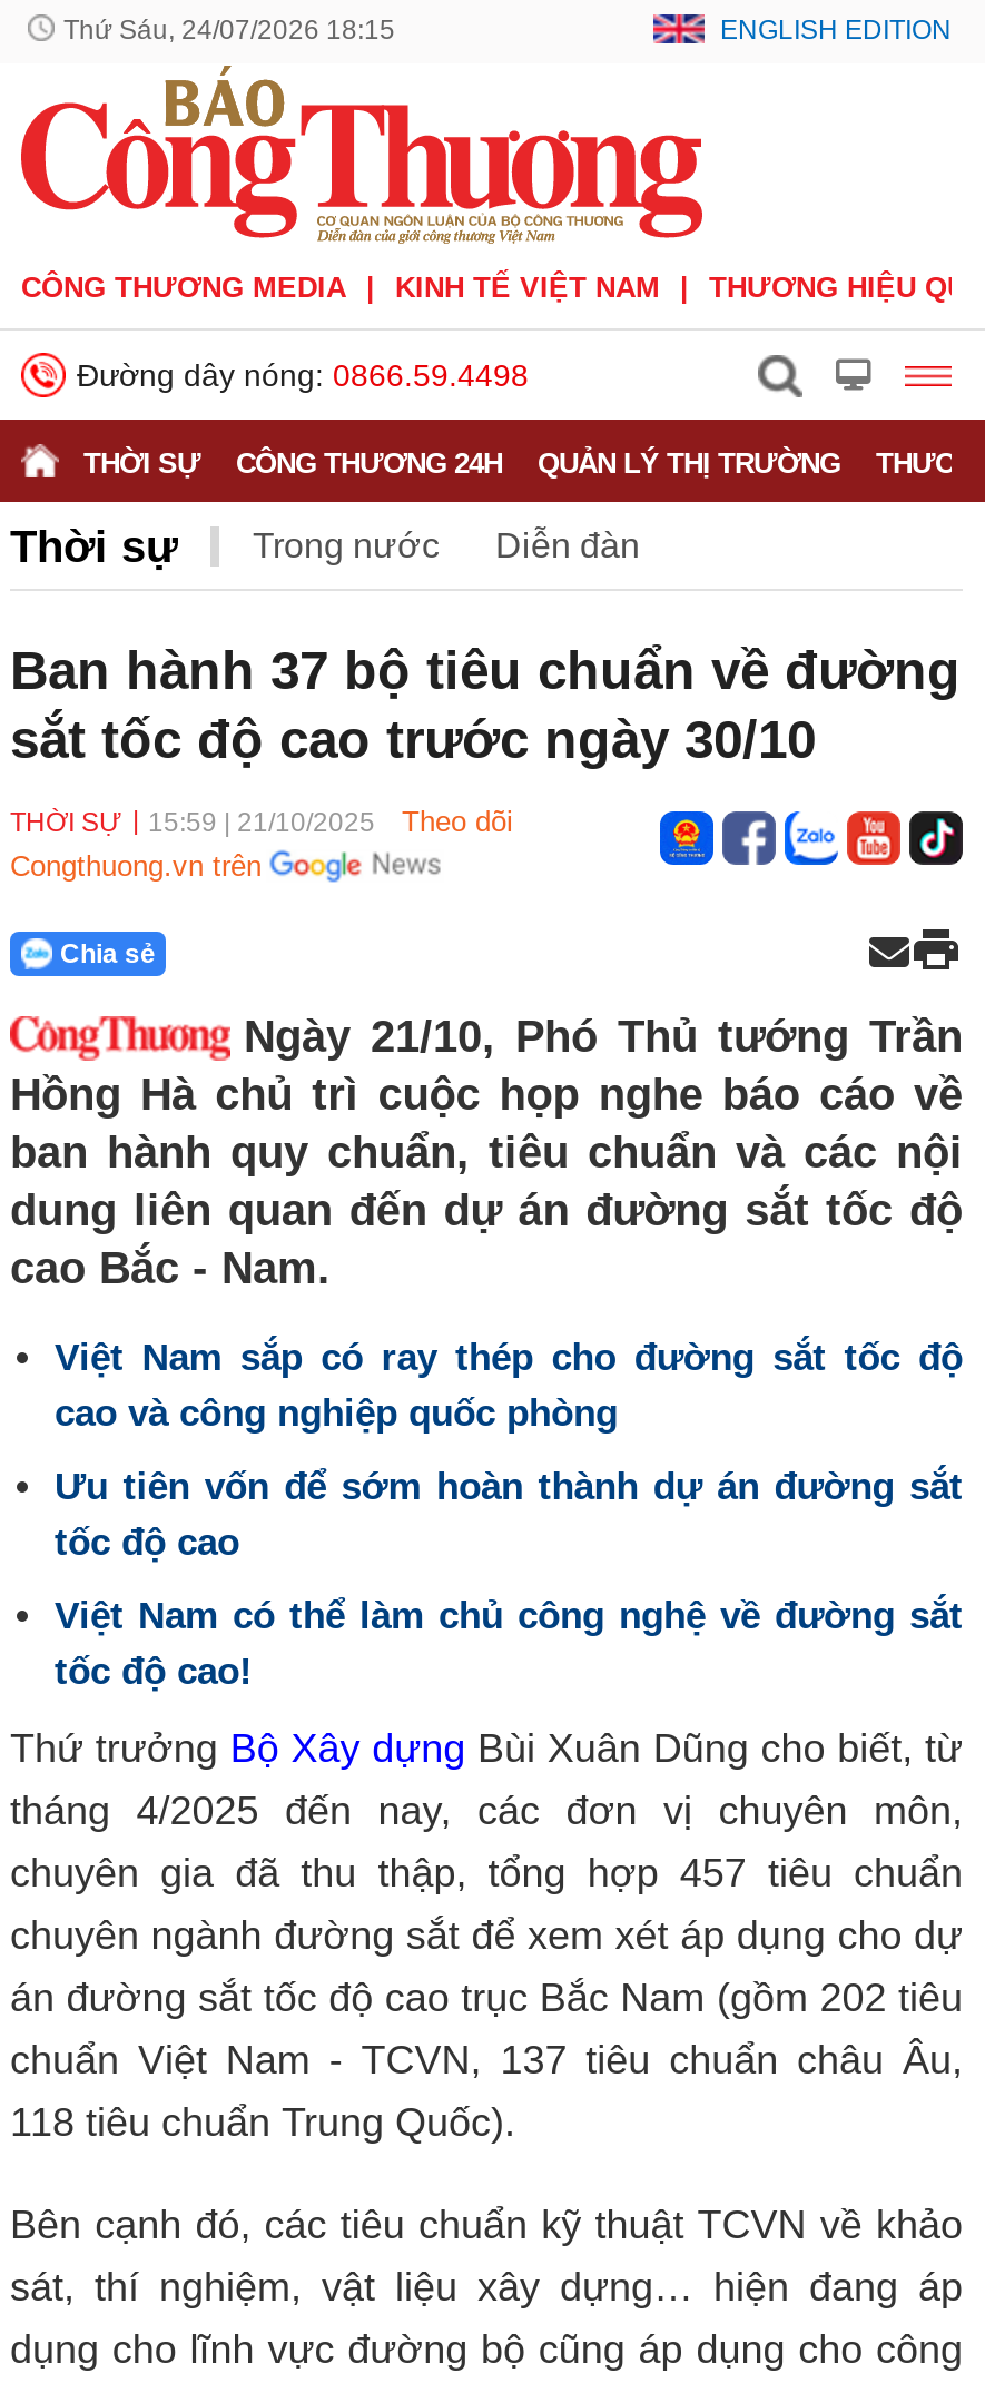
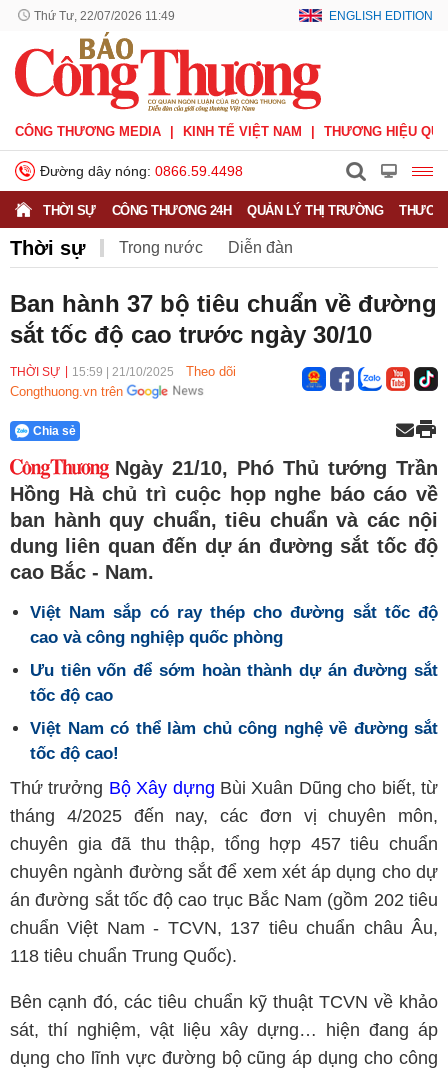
[63,14,395,46] Thứ Sáu, 24/07/2026 18:15 -> [34,9,175,23] Thứ Tư, 22/07/2026 11:49

